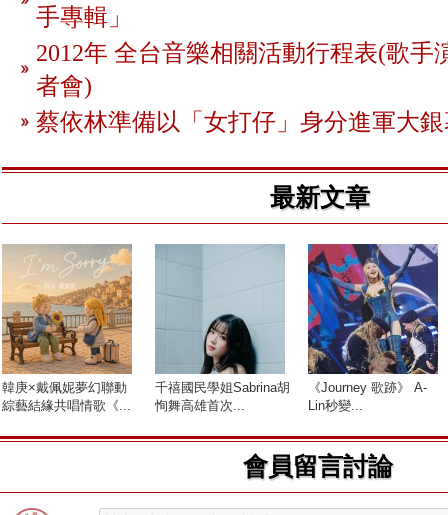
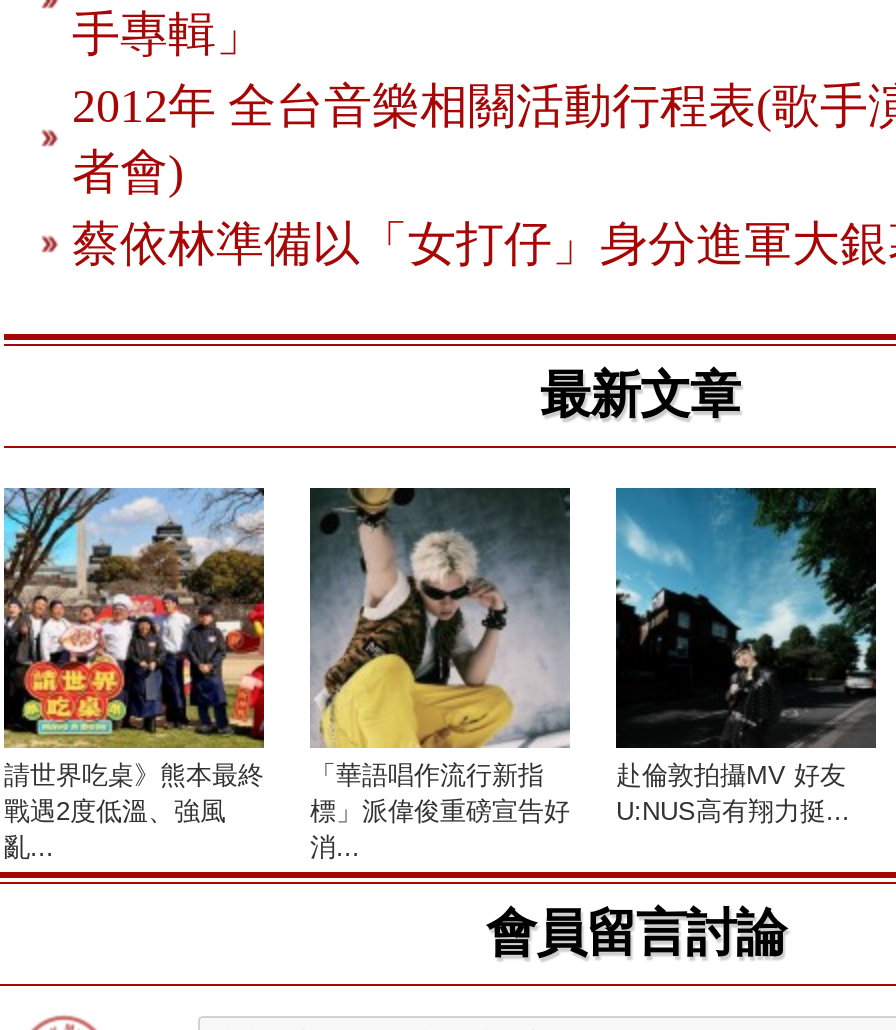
[2,244,133,413] [image] | 韓庚×戴佩妮夢幻聯動 | 綜藝結緣共唱情歌《... -> [4,488,266,862] [image] | 請世界吃桌》熊本最終 | 戰遇2度低溫、強風 | 亂...
[155,244,290,413] [image] | 千禧國民學姐Sabrina胡 | 恂舞高雄首次... -> [310,486,570,862] [image] | 「華語唱作流行新指 | 標」派偉俊重磅宣告好 | 消...
[307,243,439,413] [image] | 《Journey 歌跡》 A- | Lin秒變... -> [614,486,878,826] [image] | 赴倫敦拍攝MV 好友 | U:NUS高有翔力挺...

